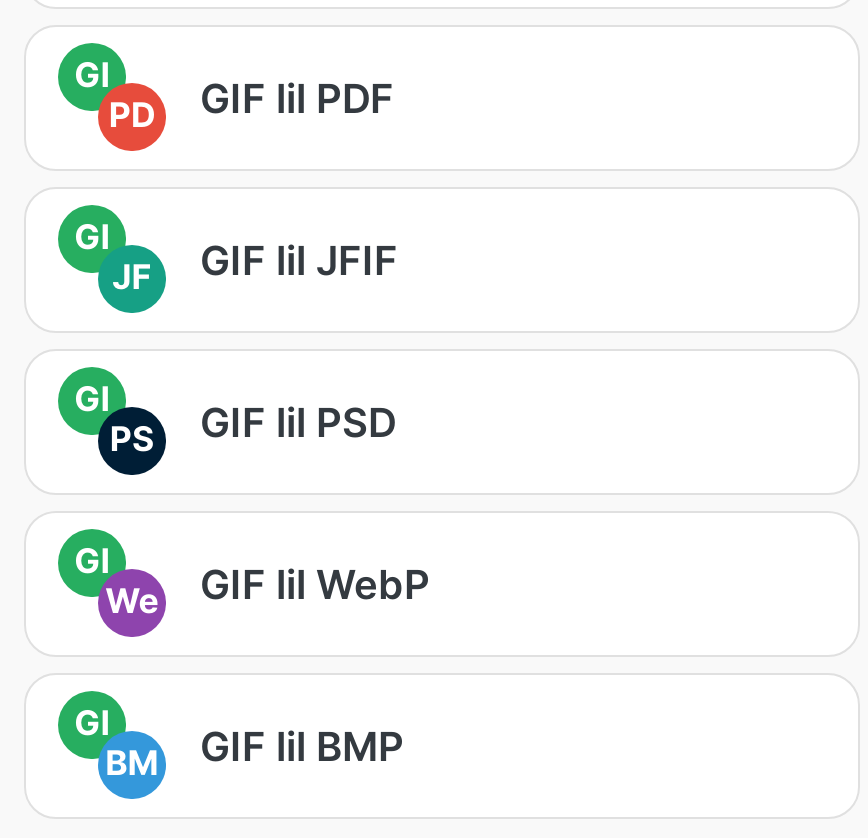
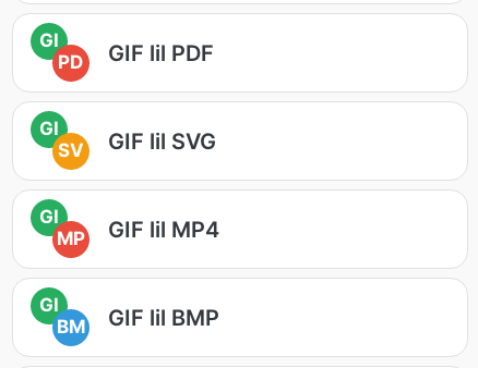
[113,236,398,297] JF | GIF lil JFIF -> [58,128,216,161] SV | GIF lil SVG
[74,398,430,621] PS | GIF lil PSD | GI | We | GIF lil WebP -> [57,216,219,250] MP | GIF lil MP4

